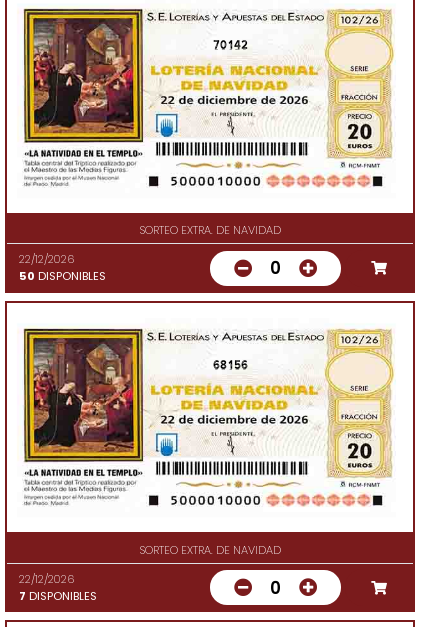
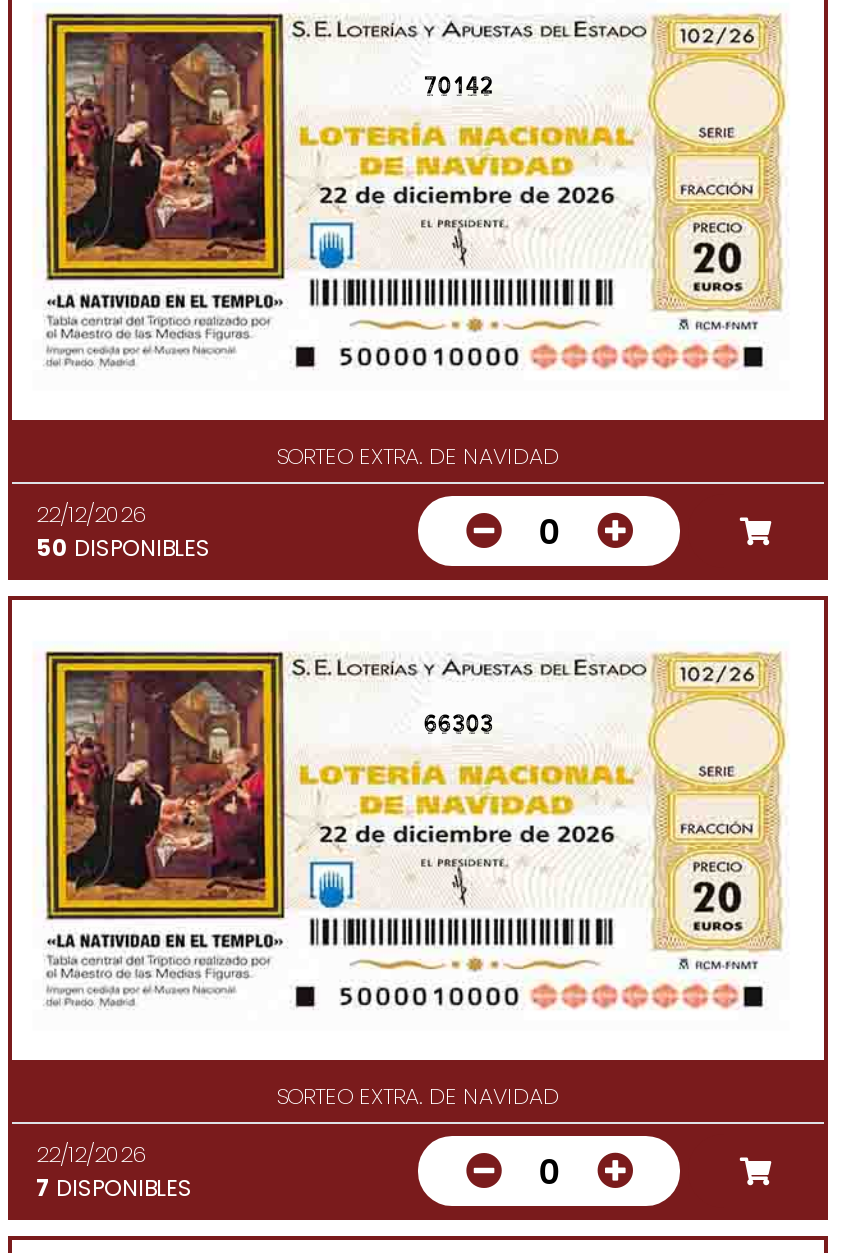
[213,357,248,373] 68156 -> [424,709,494,741] 66303

